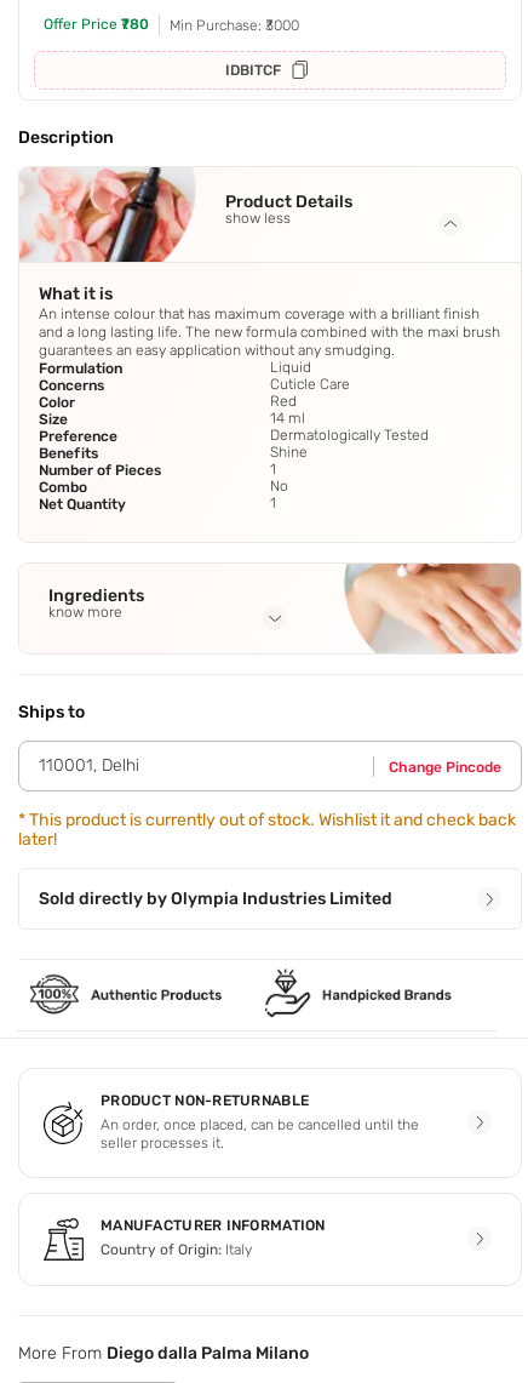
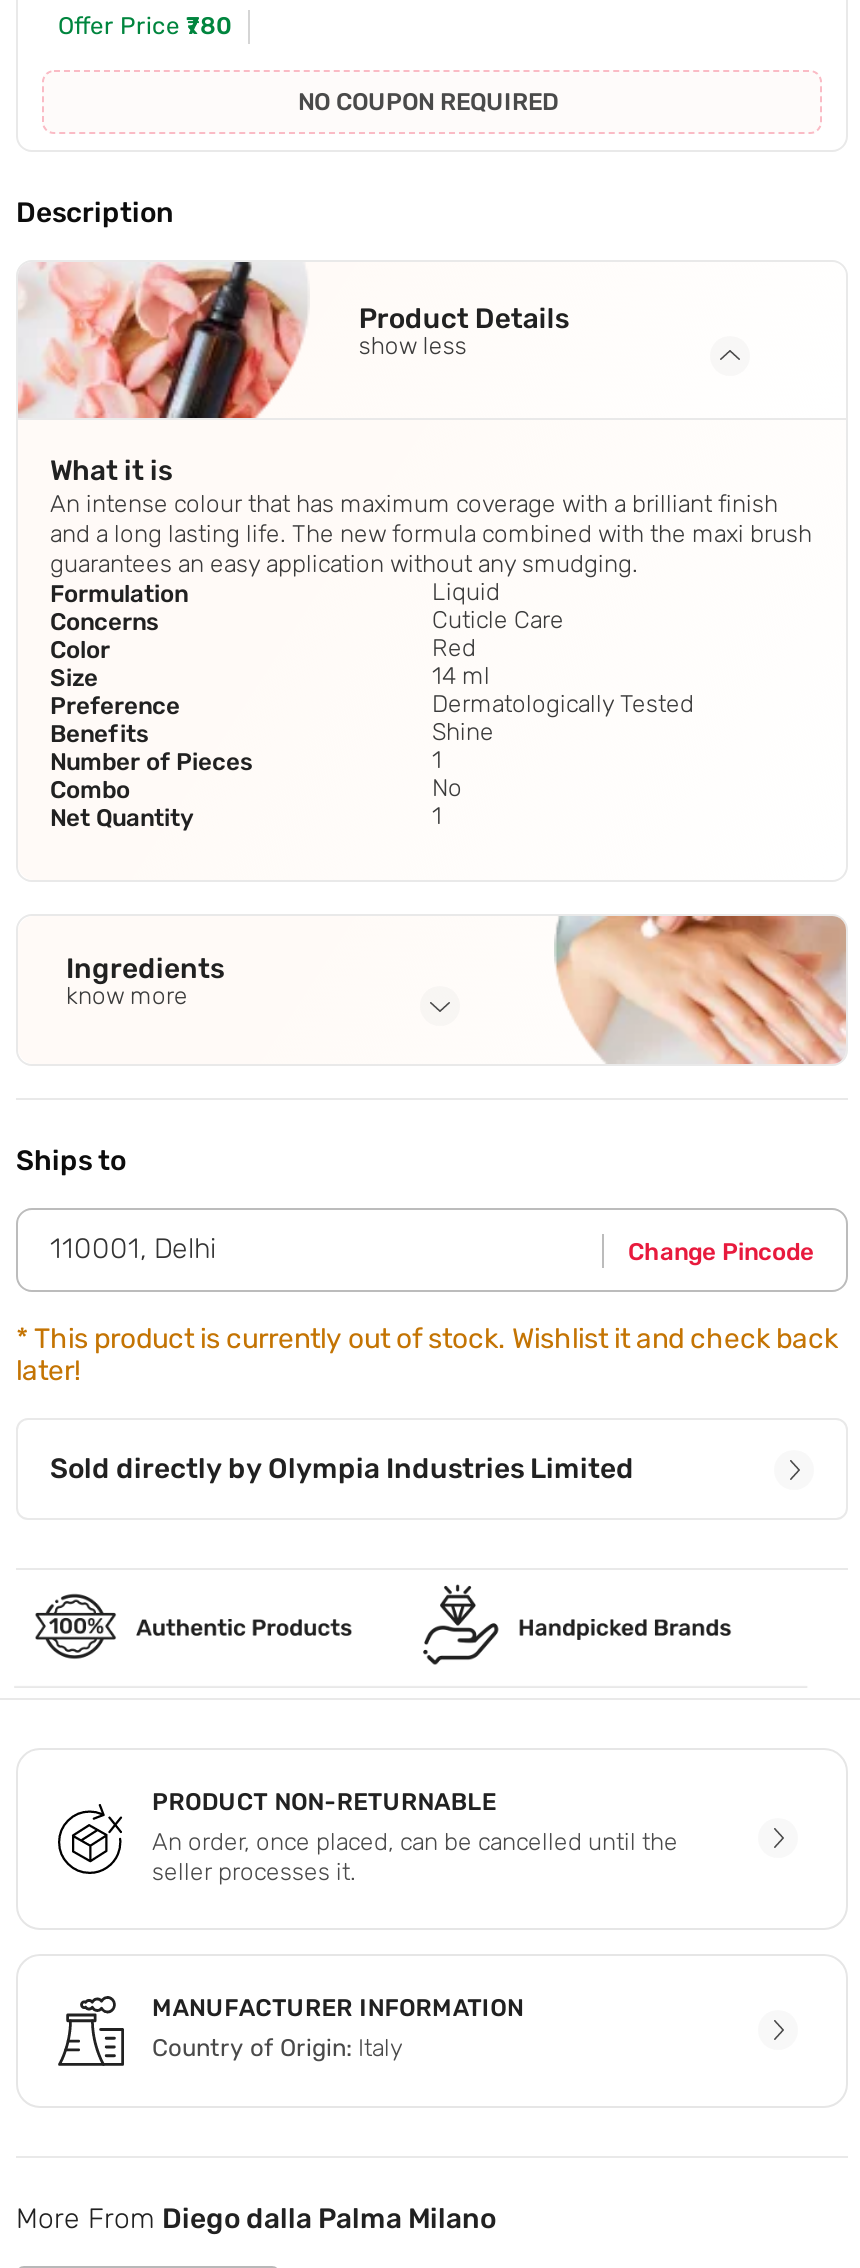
[170,17,299,79] Min Purchase: ₹3000 | IDBITCF -> [298,89,558,117] NO COUPON REQUIRED

